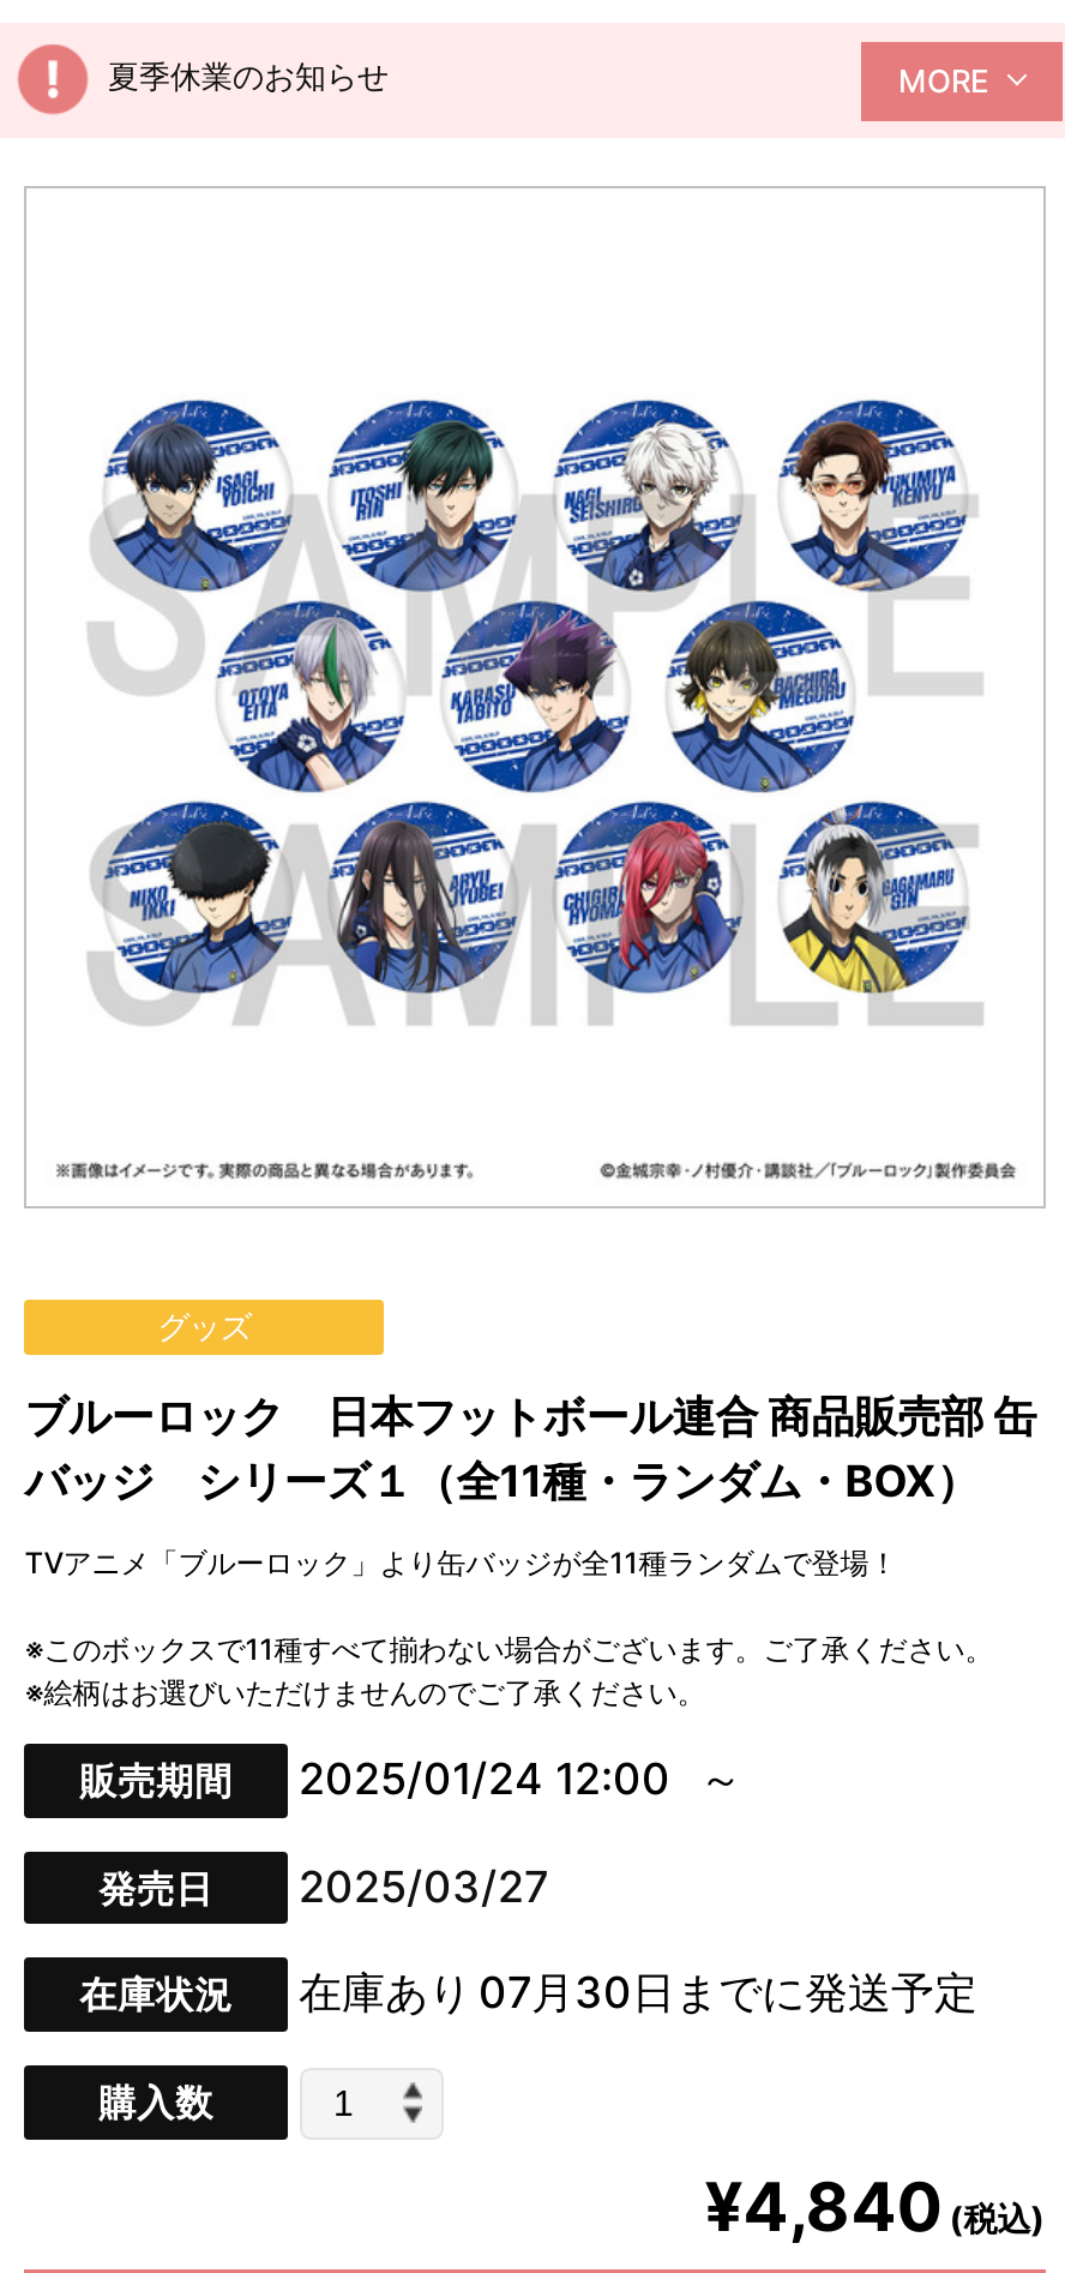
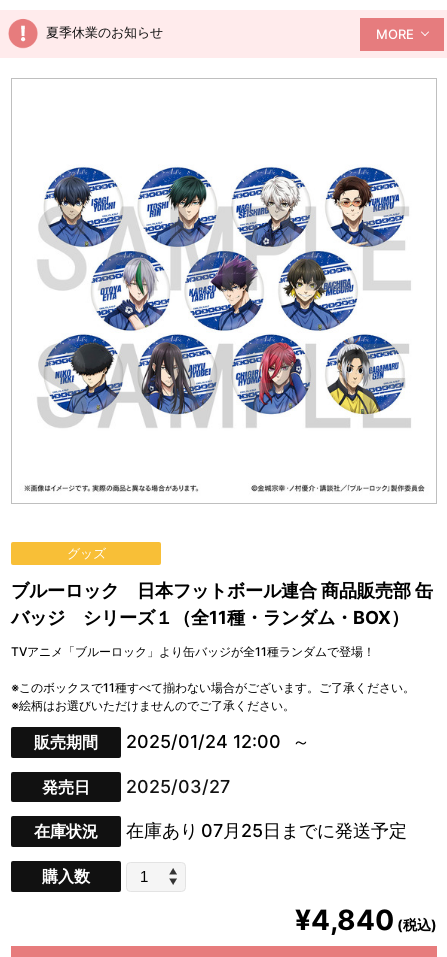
[299,1967,977,2018] 在庫あり 07月30日までに発送予定 -> [125,820,406,841] 在庫あり 07月25日までに発送予定

